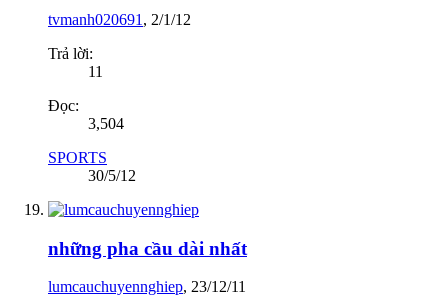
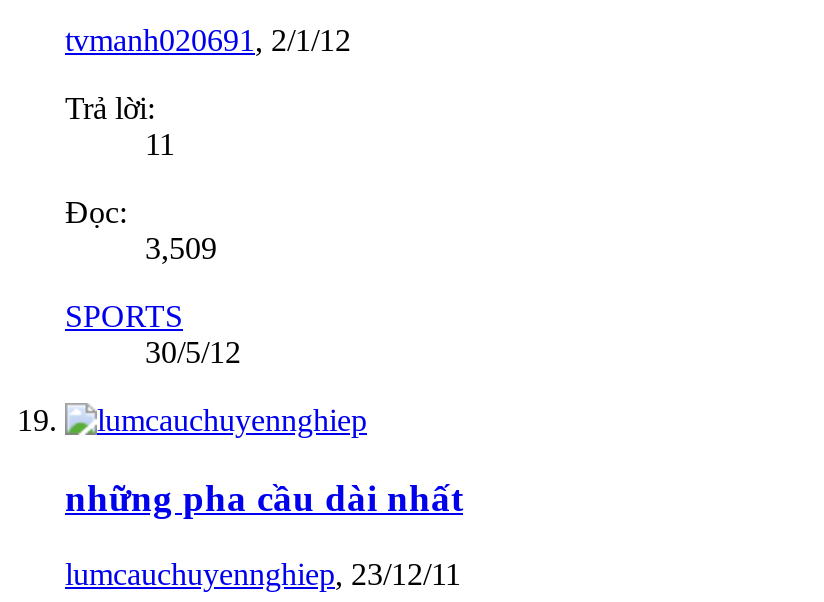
[88,115,124,132] 3,504 -> [145,231,217,265] 3,509

